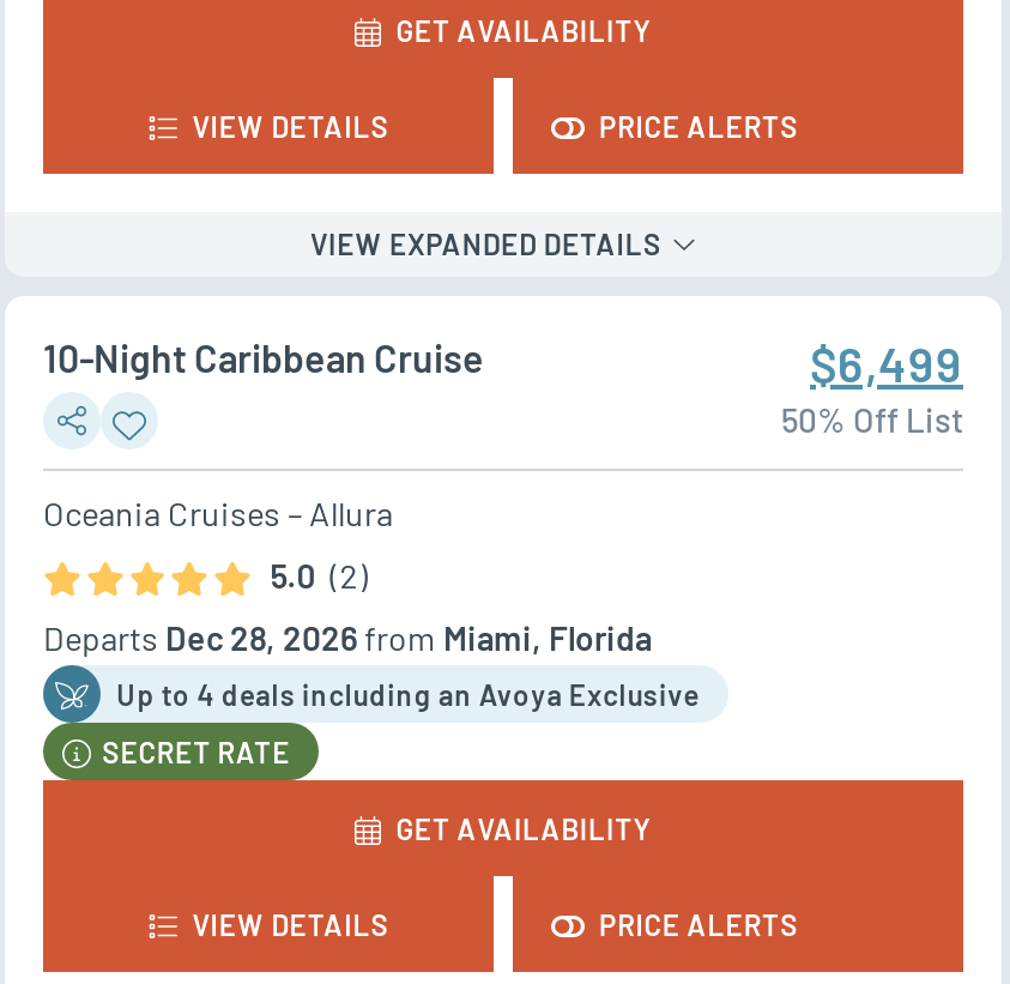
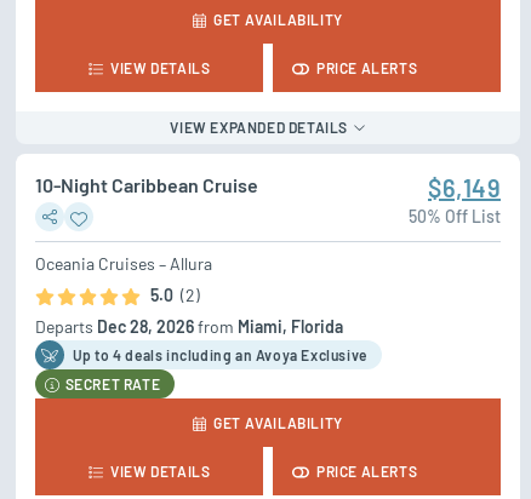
[810,334,963,392] $6,499 -> [428,173,501,202] $6,149

